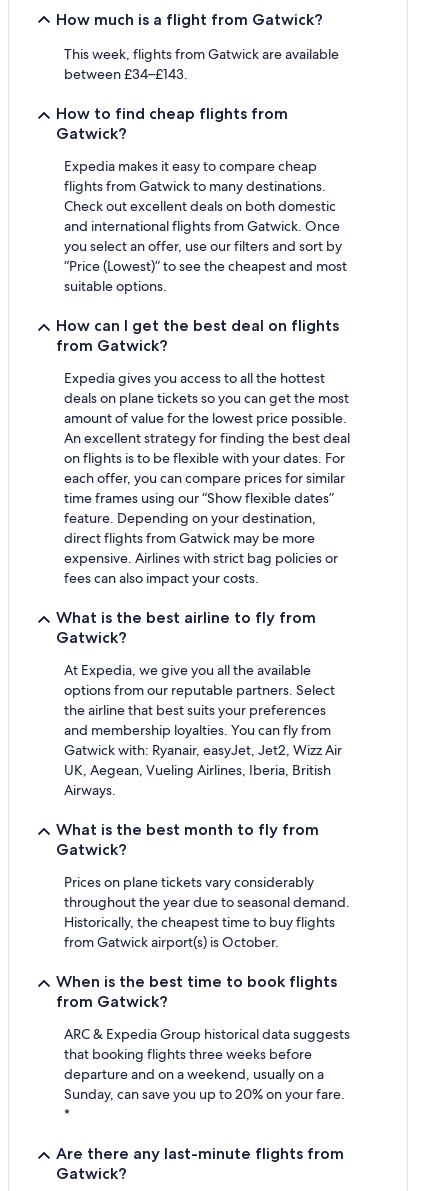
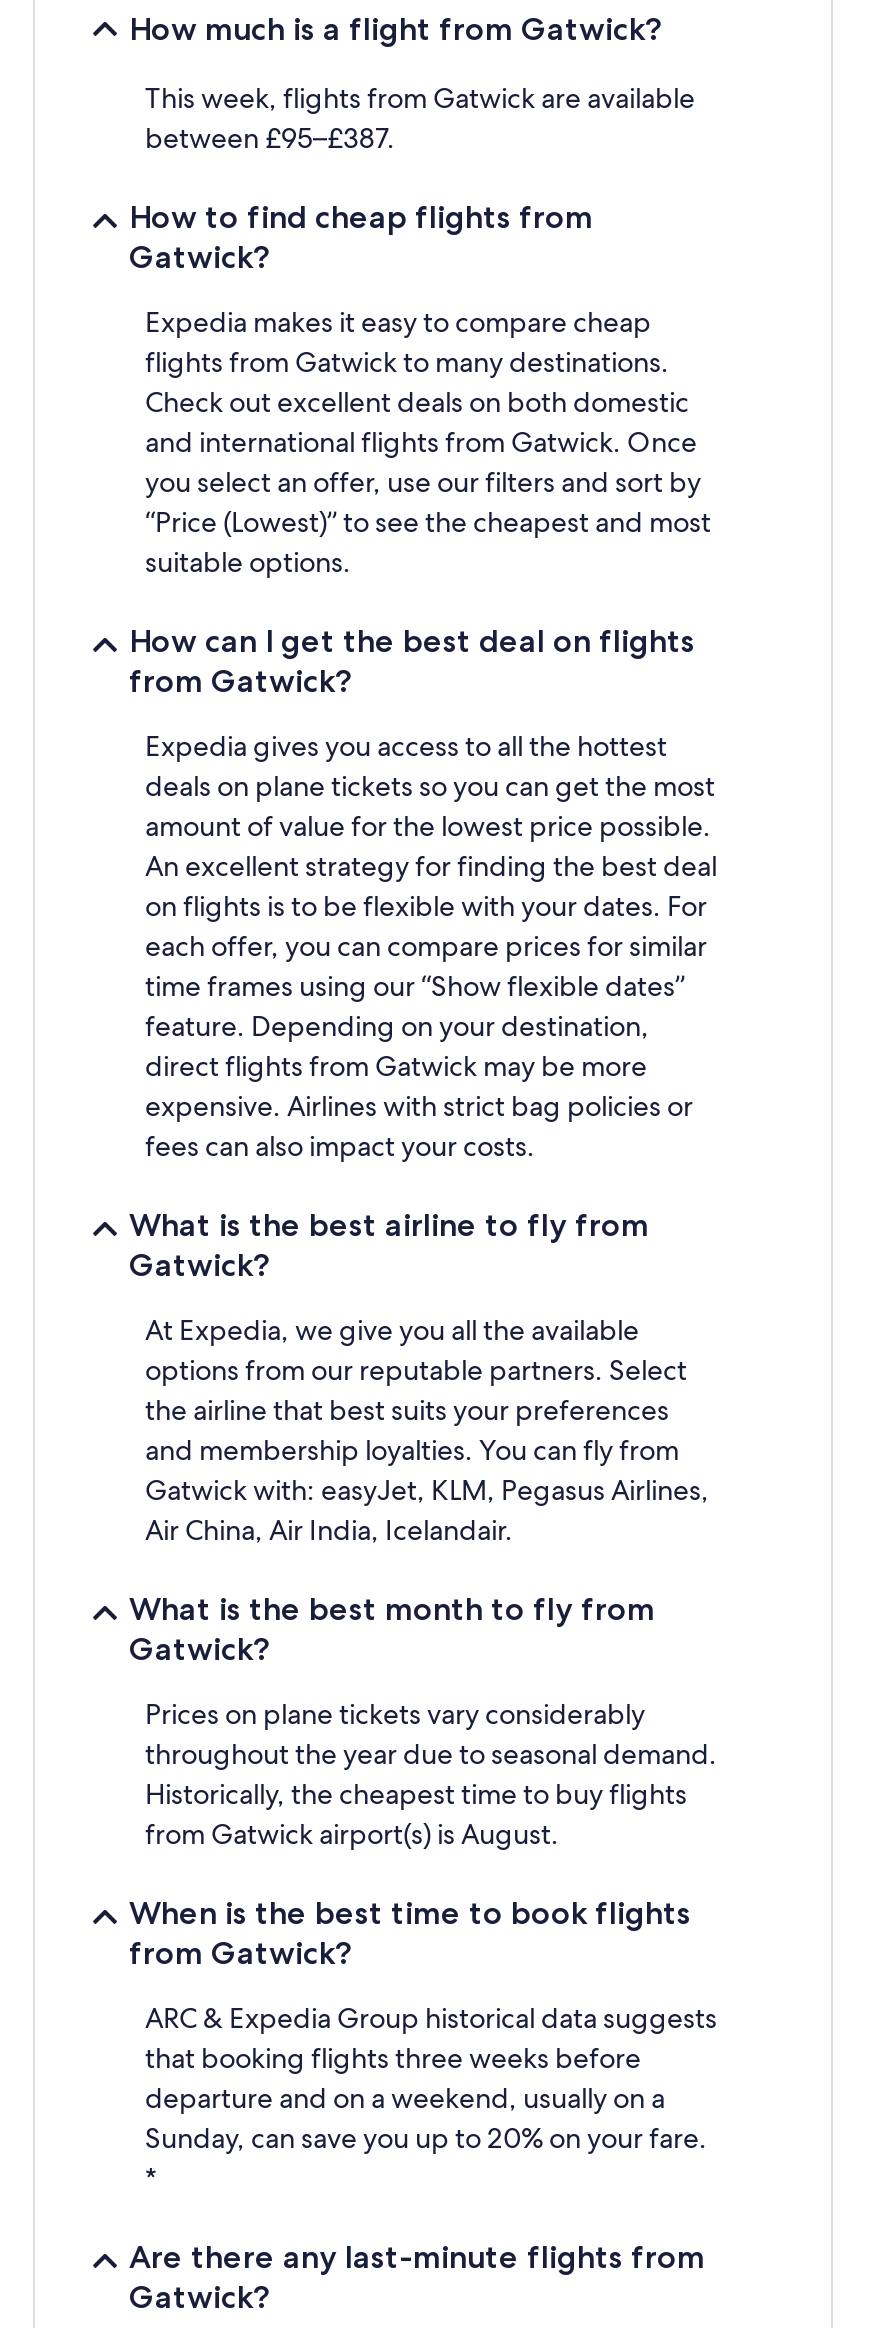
[64,65,191,83] between £34–£143. -> [145,120,401,156] between £95–£387.
[64,741,342,799] Gatwick with: Ryanair, easyJet, Jet2, Wizz Air | UK, Aegean, Vueling Airlines, Iberia, British | Airways. -> [145,1472,709,1548] Gatwick with: easyJet, KLM, Pegasus Airlines, | Air China, Air India, Icelandair.
[64,933,282,951] from Gatwick airport(s) is October. -> [145,1816,565,1852] from Gatwick airport(s) is August.

